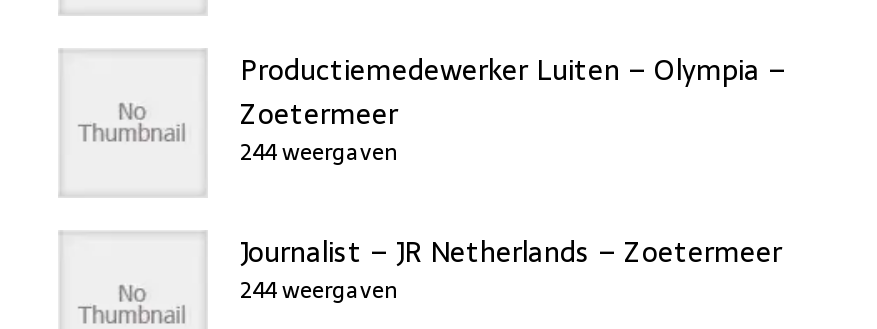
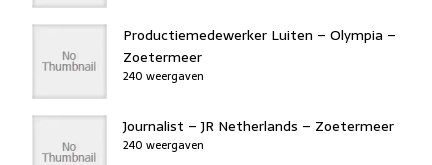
[240,134,398,170] 244 weergaven -> [123,67,204,85] 240 weergaven
[240,272,398,308] 244 weergaven -> [123,136,204,154] 240 weergaven

